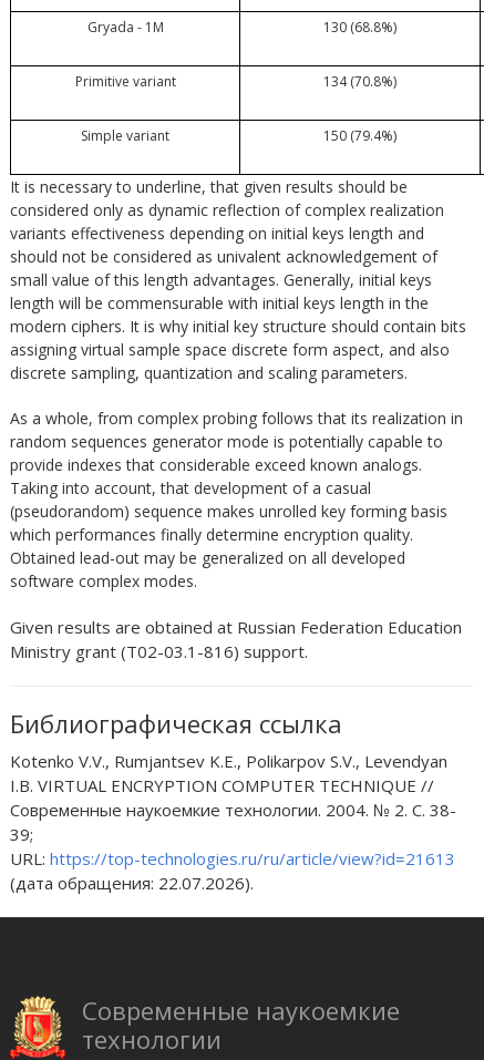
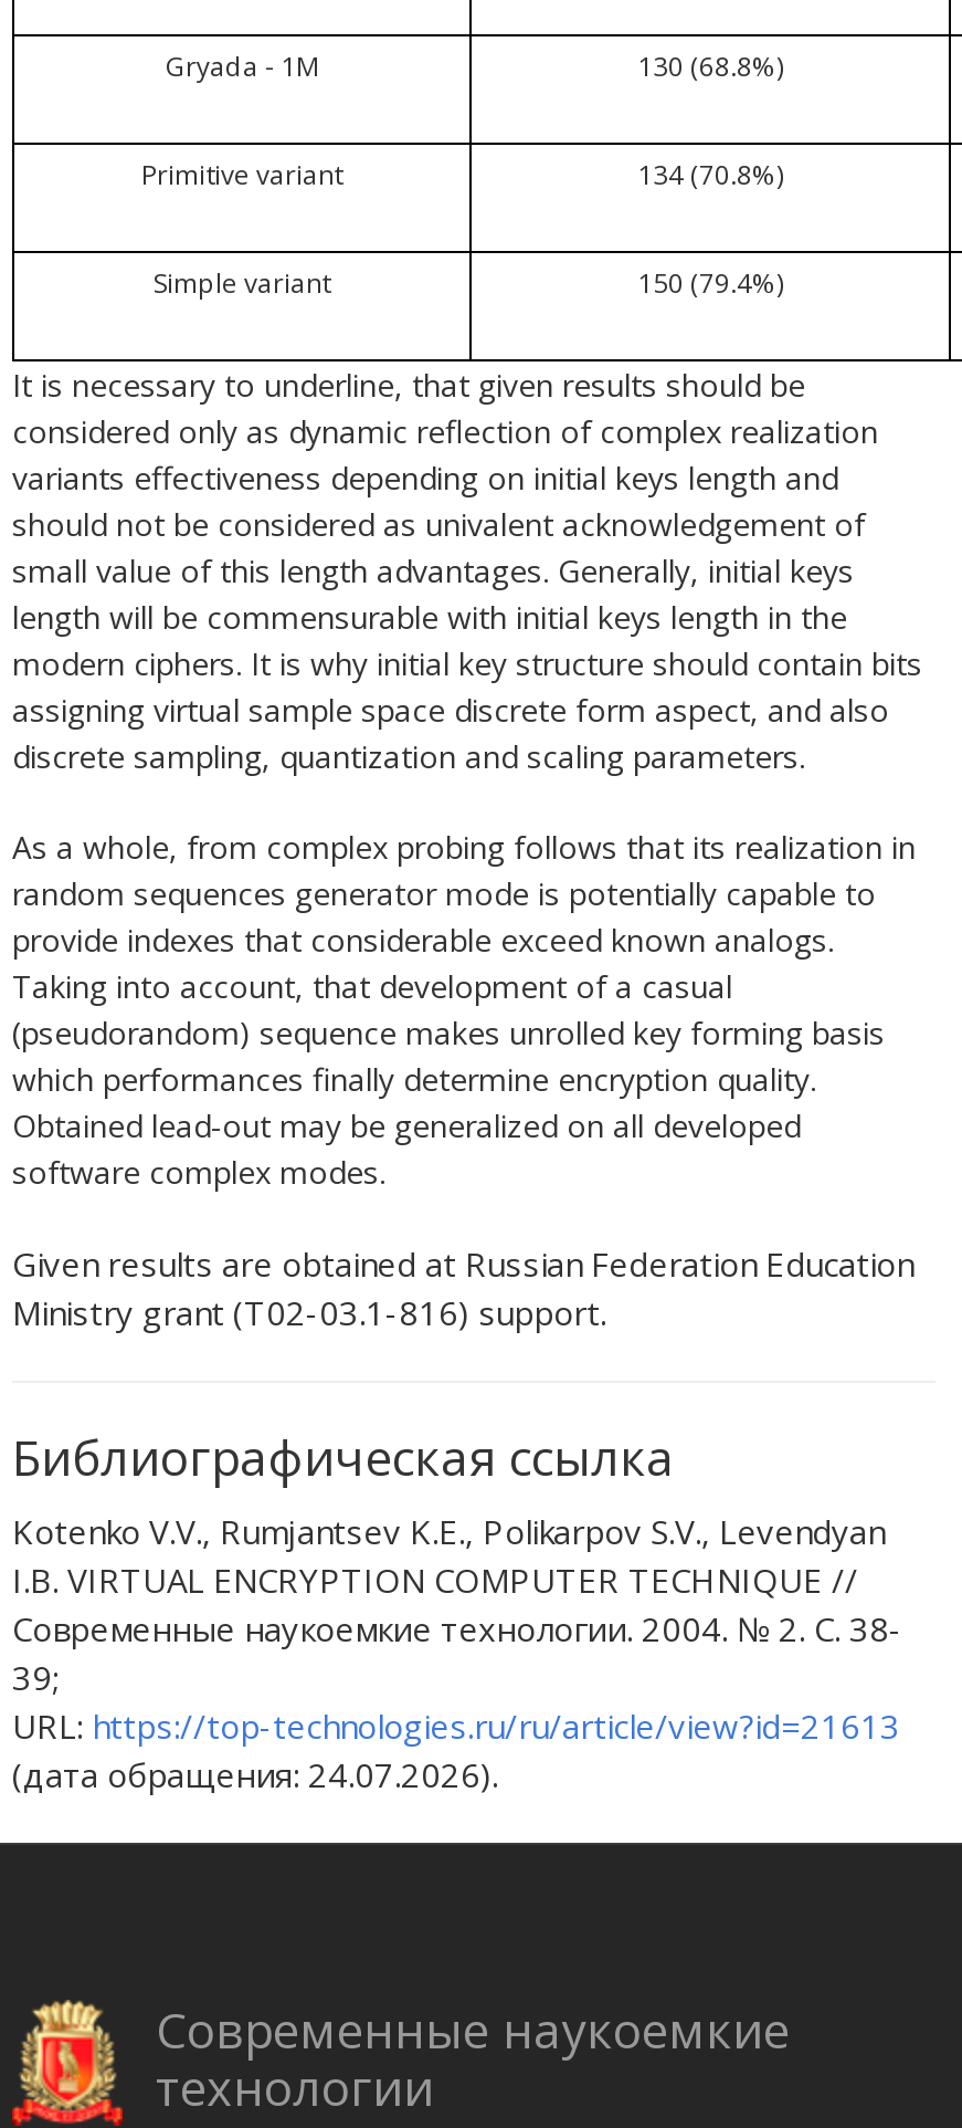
[10,872,254,894] (дата обращения: 22.07.2026). -> [12,1752,498,1796] (дата обращения: 24.07.2026).

